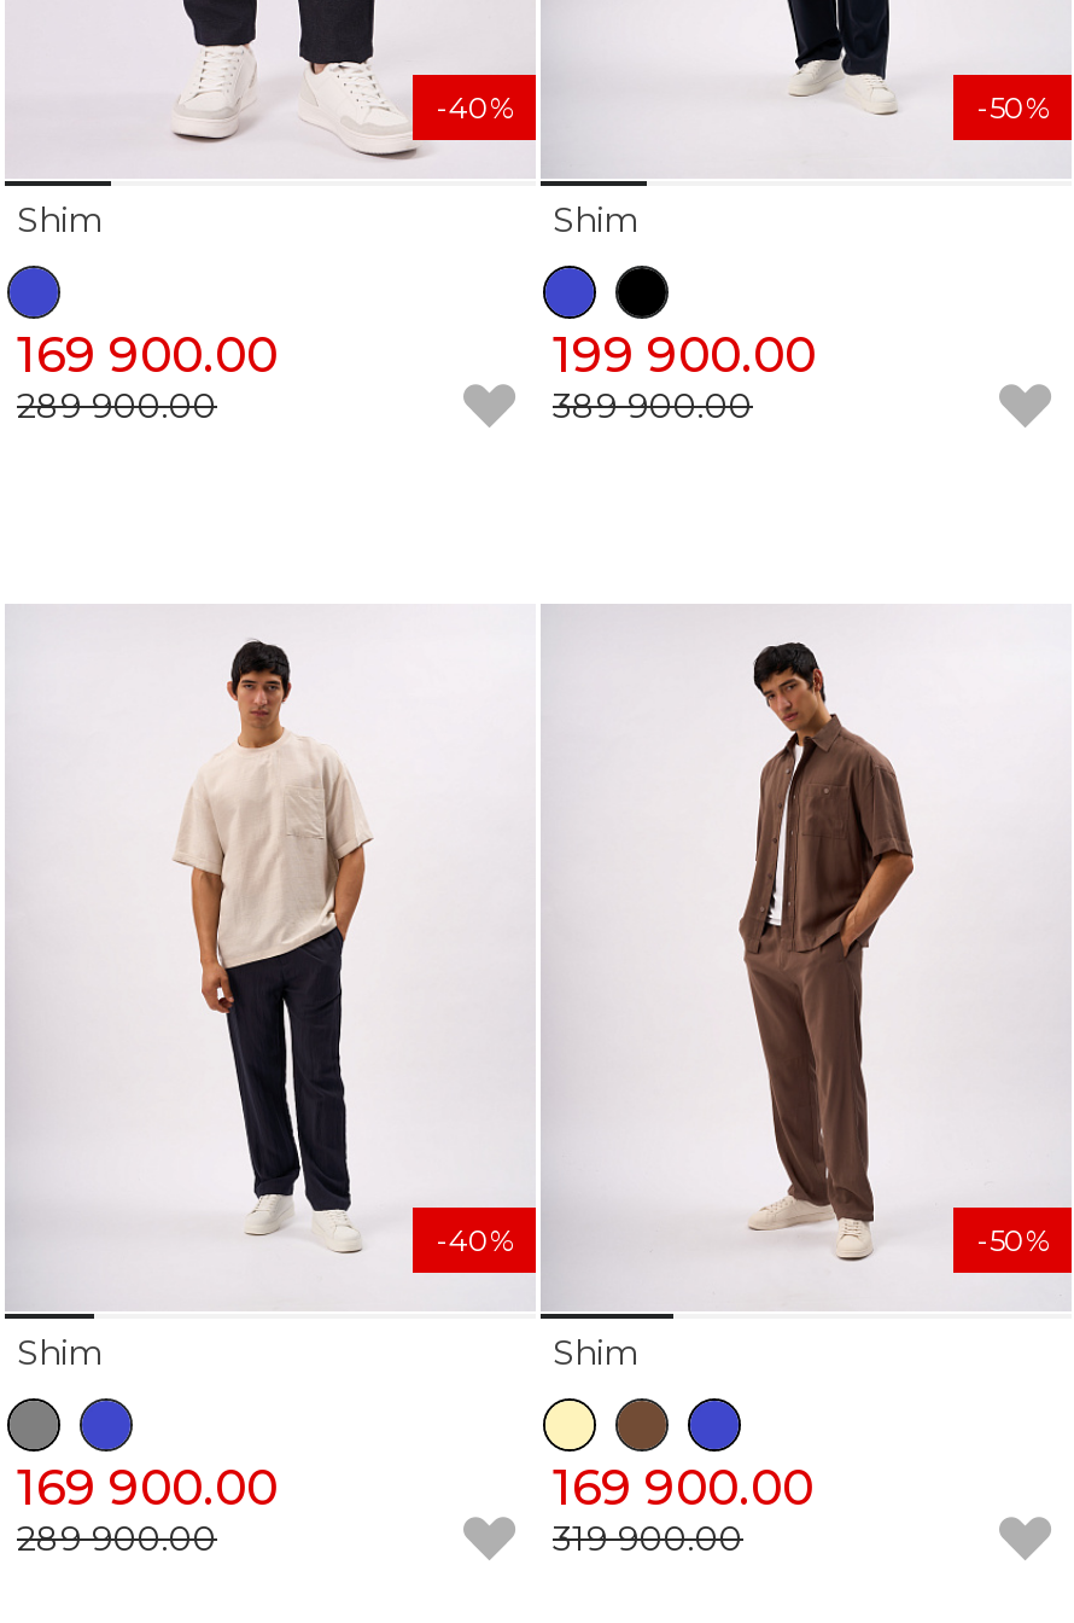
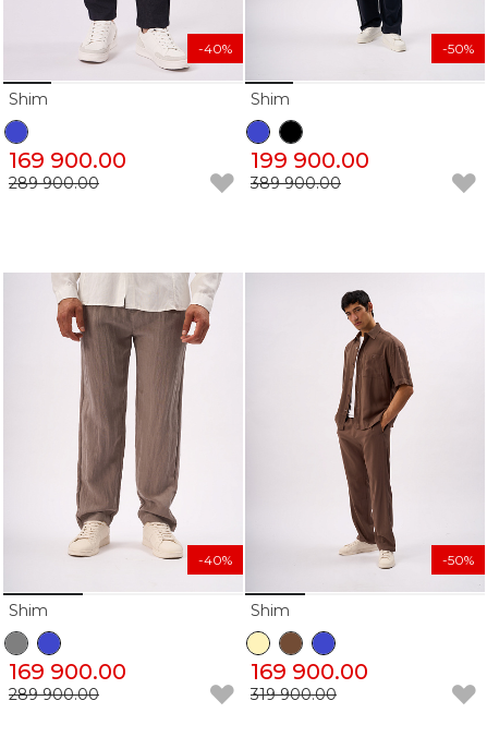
[123,606,485,1256] [image] -> [56,273,222,566] [image]

